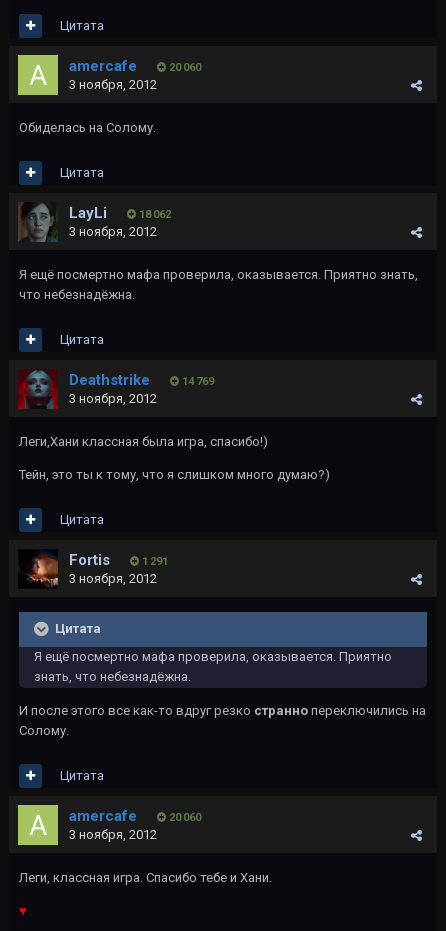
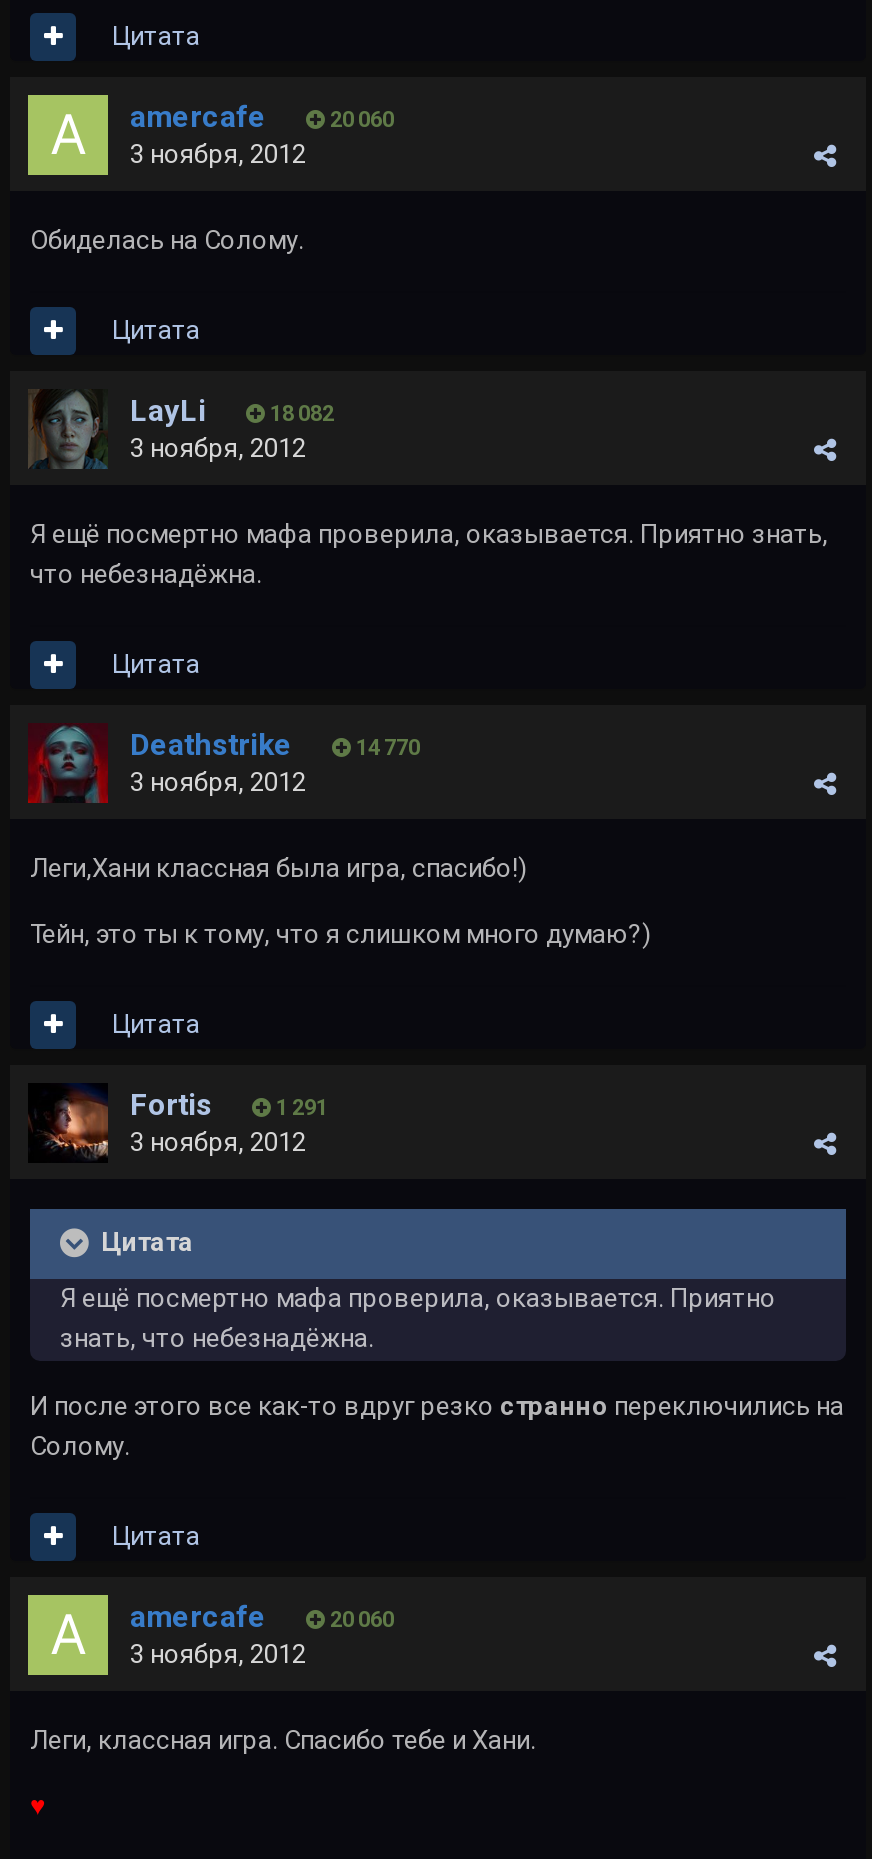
[136,208,171,221] 18 062 -> [264,401,334,427] 18 082
[179,375,214,388] 14 769 -> [350,735,420,761] 14 770

